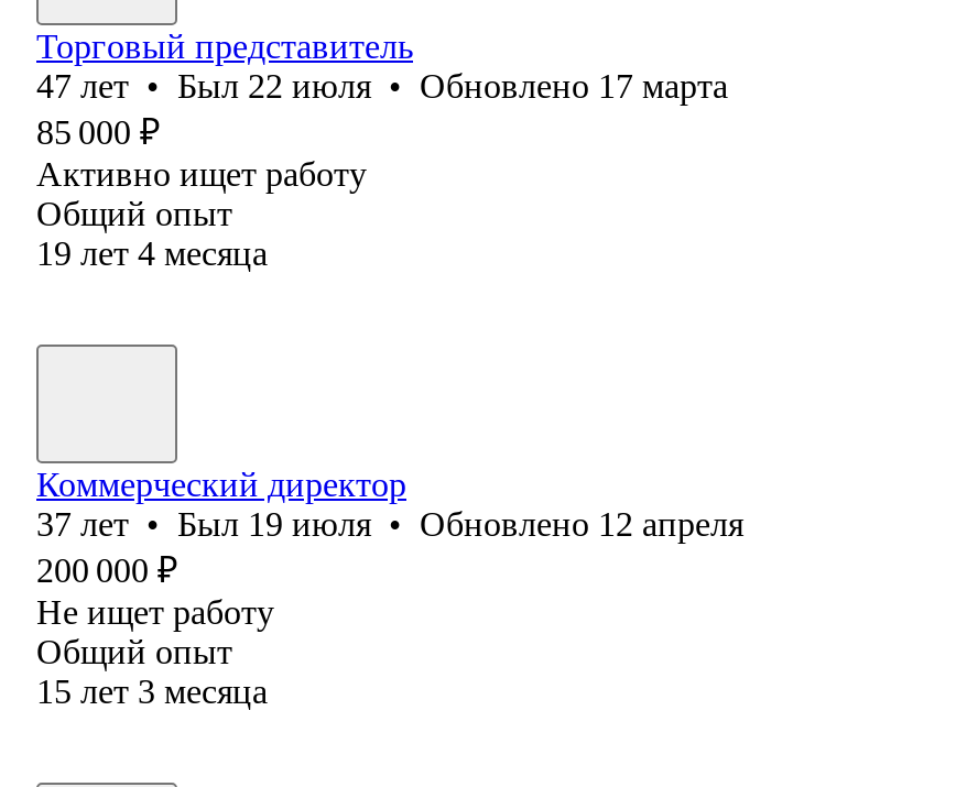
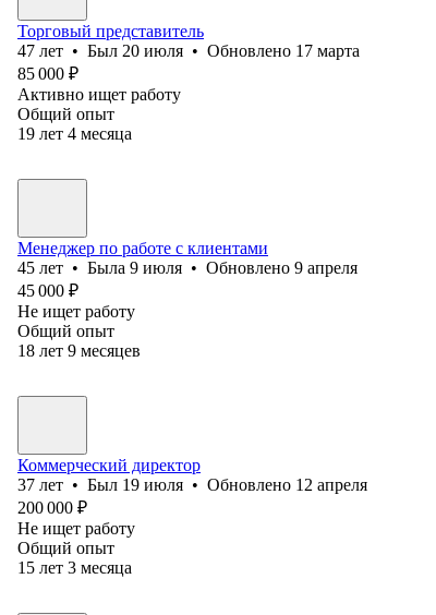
[36,67,728,104] 47 лет • Был 22 июля • Обновлено 17 марта -> [17,41,360,60] 47 лет • Был 20 июля • Обновлено 17 марта
none -> [17,239,358,360] Менеджер по работе с клиентами | 45 лет • Была 9 июля • Обновлено 9 апреля | 45 000 ₽ | Не ищет работу | Общий опыт | 18 лет 9 месяцев

